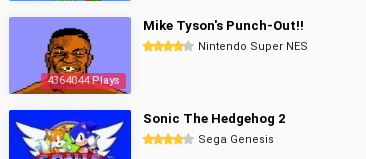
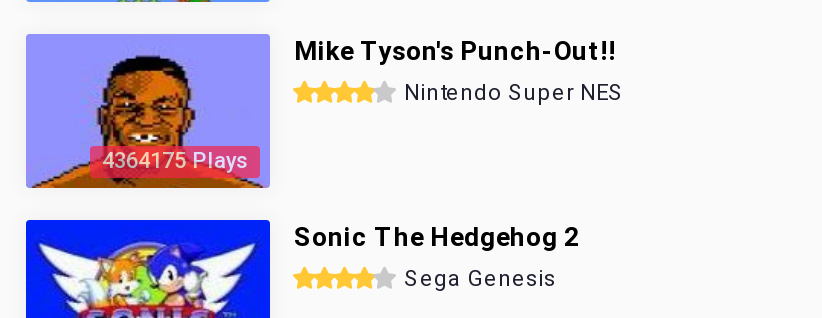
[47,74,120,87] 4364044 Plays -> [102,148,248,174] 4364175 Plays

